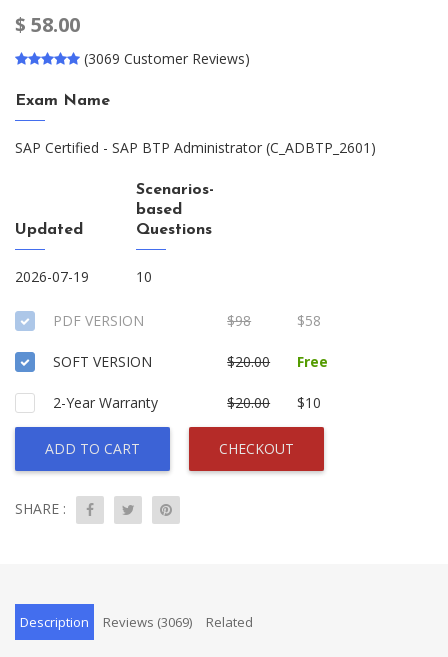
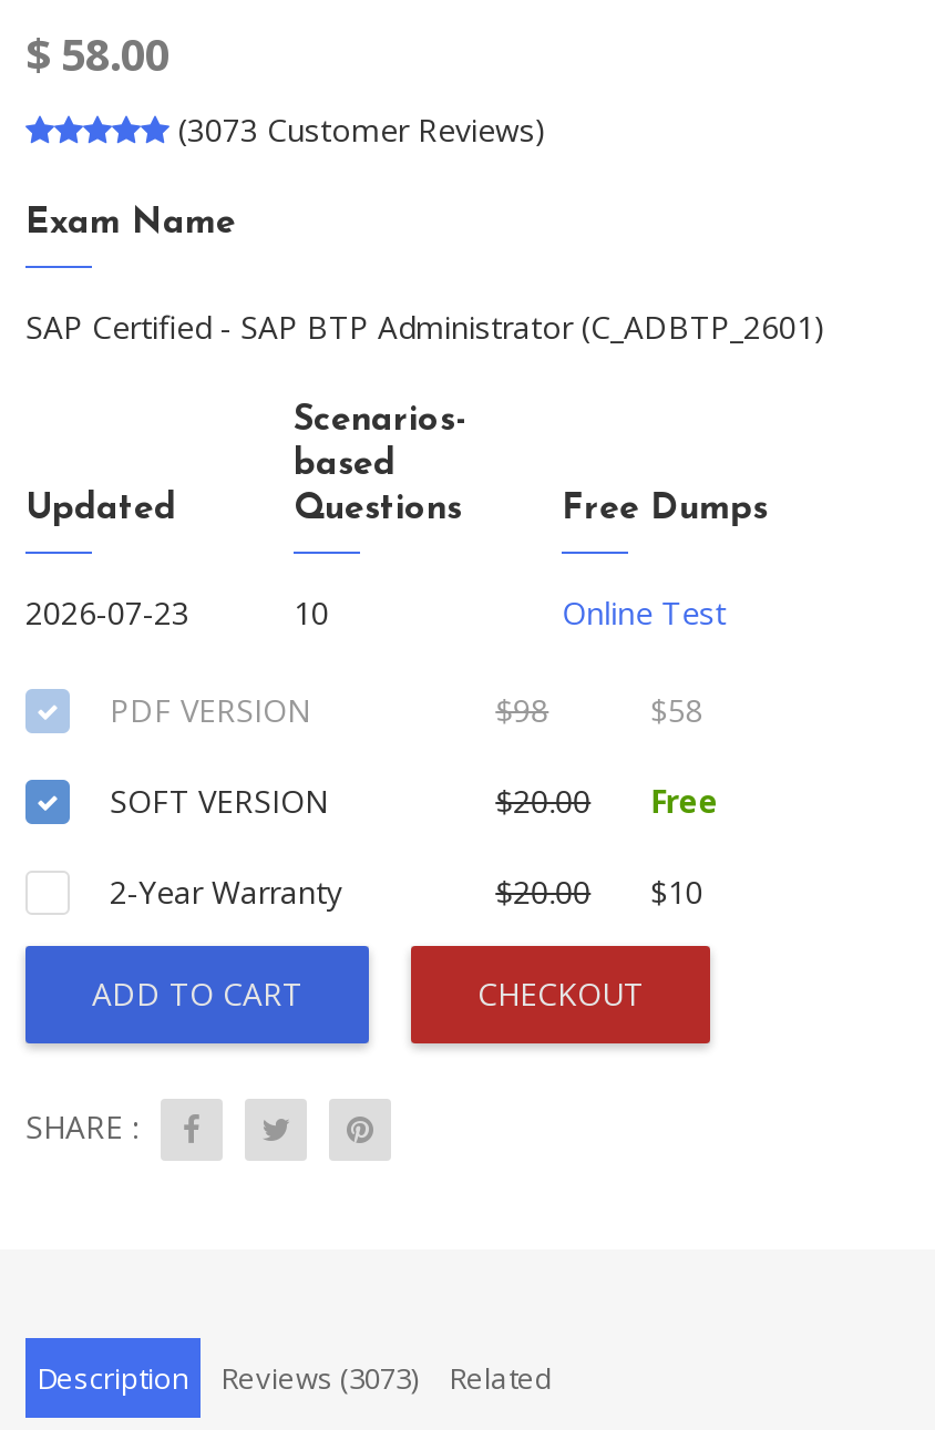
[84,49,250,68] (3069 Customer Reviews) -> [178,109,546,151] (3073 Customer Reviews)
none -> [562,492,768,634] Free Dumps | Online Test
[15,267,89,286] 2026-07-19 -> [25,591,189,634] 2026-07-23
[20,613,253,631] Description Reviews (3069) Related -> [37,1358,553,1398] Description Reviews (3073) Related

